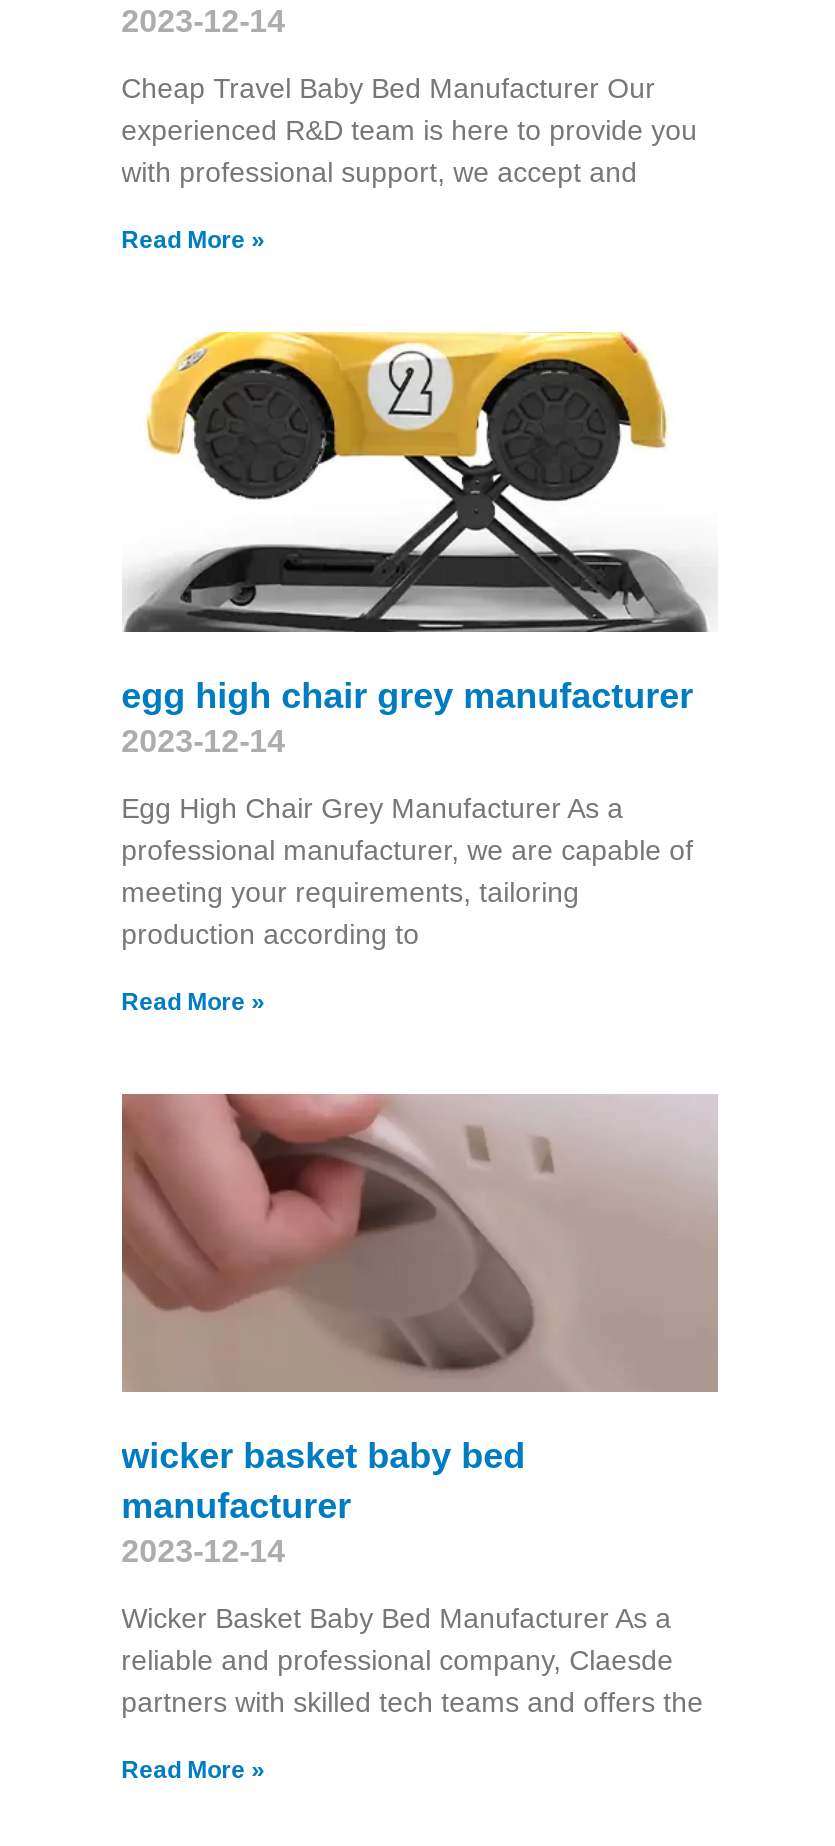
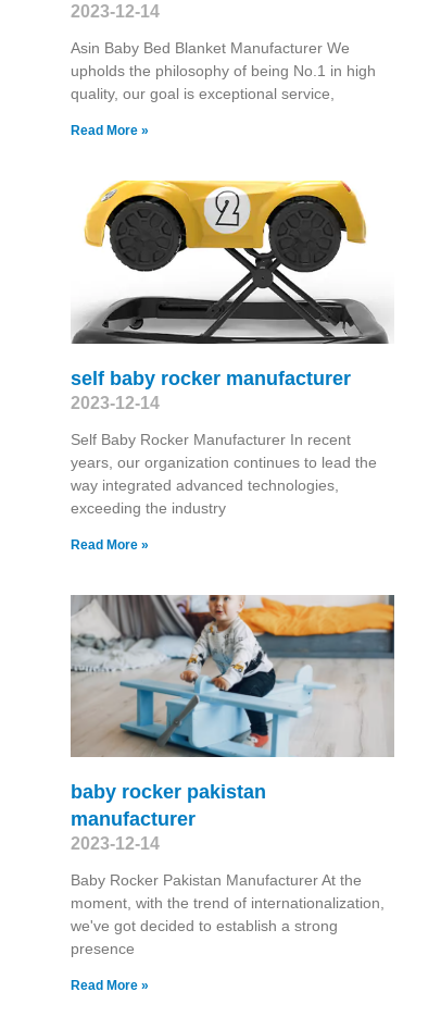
[121,73,697,189] Cheap Travel Baby Bed Manufacturer Our | experienced R&D team is here to provide you | with professional support, we accept and -> [70,39,376,103] Asin Baby Bed Blanket Manufacturer We | upholds the philosophy of being No.1 in high | quality, our goal is exceptional service,
[121,675,693,715] egg high chair grey manufacturer -> [70,367,351,389] self baby rocker manufacturer
[121,791,693,949] Egg High Chair Grey Manufacturer As a | professional manufacturer, we are capable of | meeting your requirements, tailoring | production according to -> [70,430,377,516] Self Baby Rocker Manufacturer In recent | years, our organization continues to lead the | way integrated advanced technologies, | exceeding the industry
[120,1092,716,1476] [image] | wicker basket baby bed -> [70,594,394,803] [image] | baby rocker pakistan
[121,1602,703,1718] Wicker Basket Baby Bed Manufacturer As a | reliable and professional company, Claesde | partners with skilled tech teams and offers the -> [70,871,384,957] Baby Rocker Pakistan Manufacturer At the | moment, with the trend of internationalization, | we've got decided to establish a strong | presence

